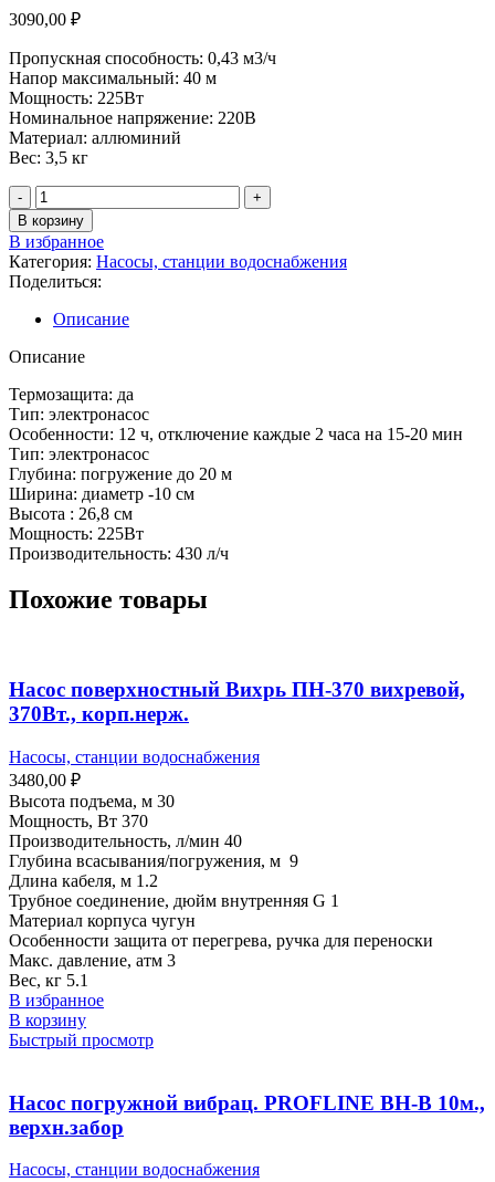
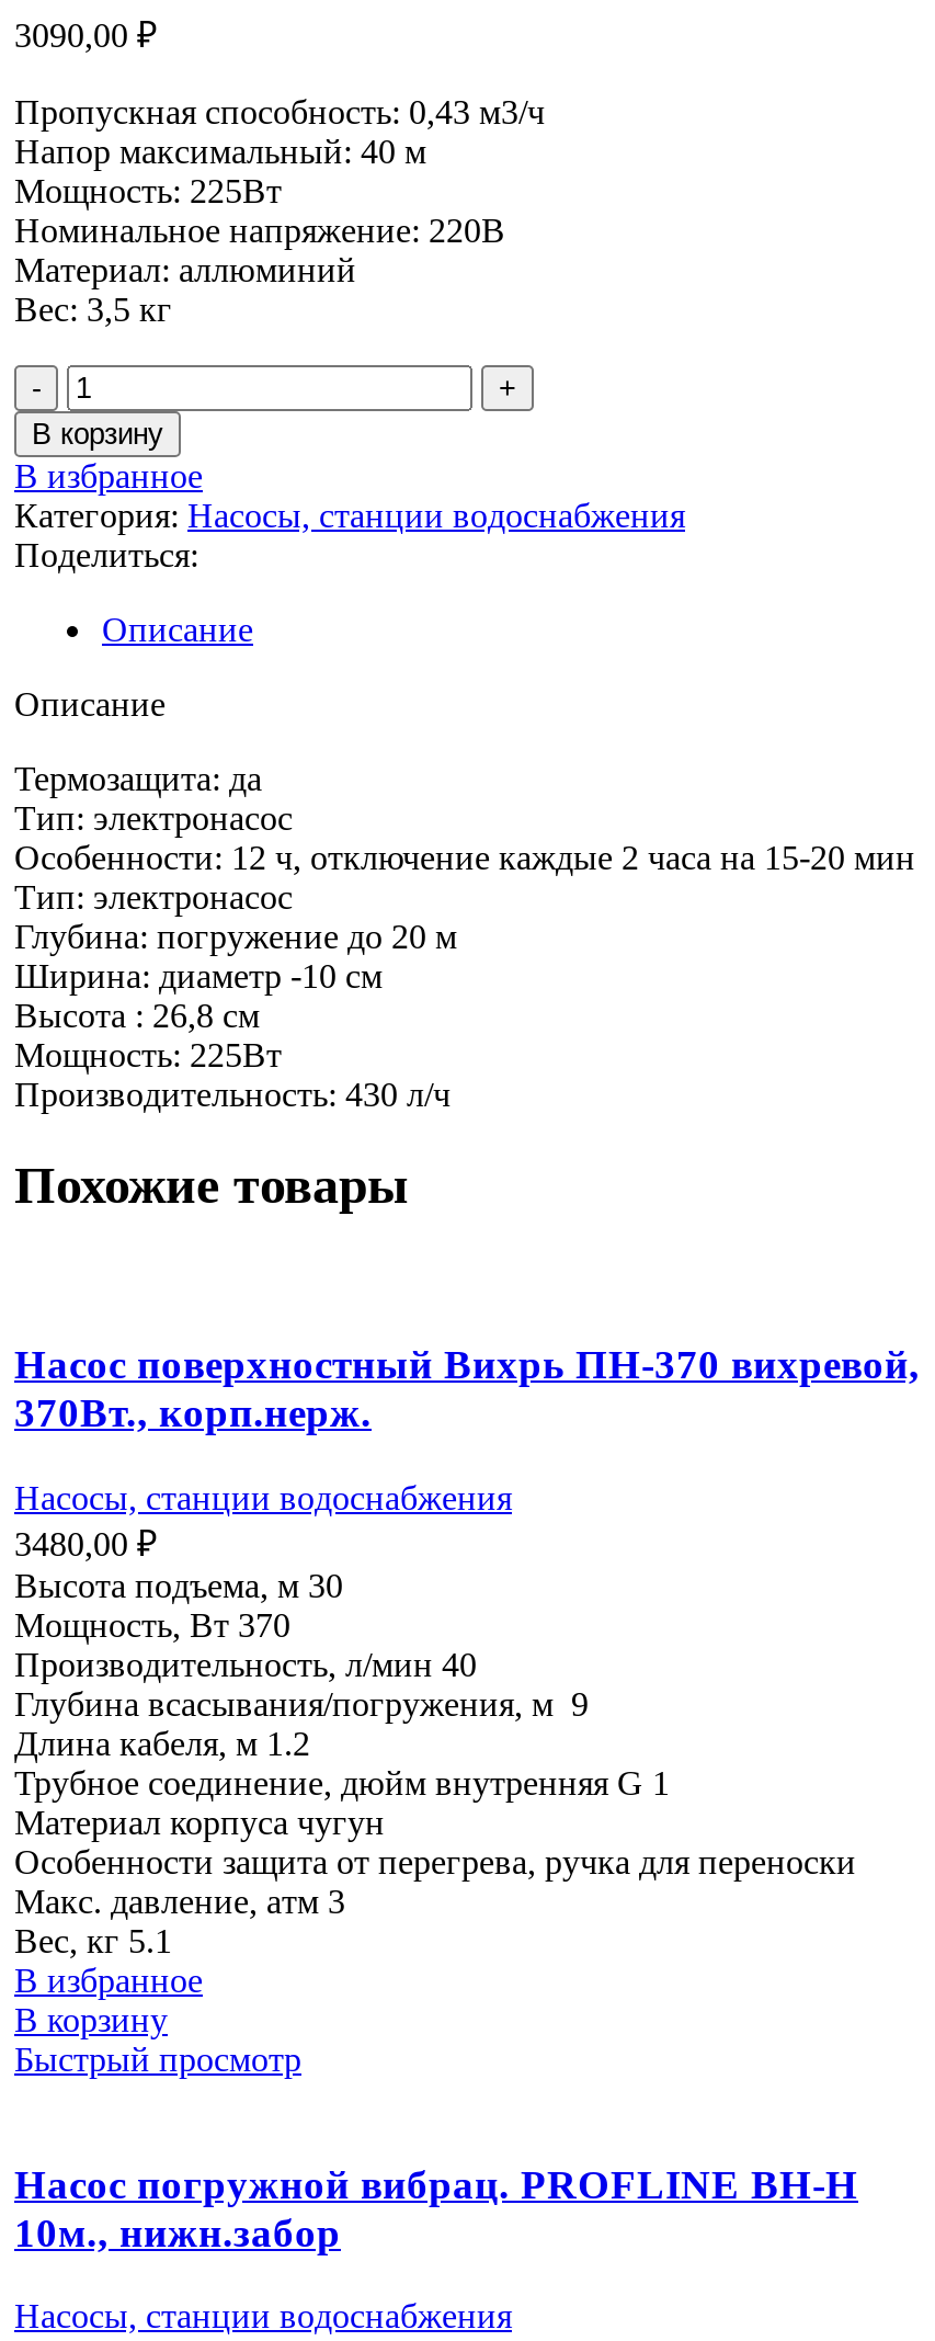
[9,1091,485,1138] Насос погружной вибрац. PROFLINE BH-B 10м., | верхн.забор -> [14,2160,858,2254] Насос погружной вибрац. PROFLINE BH-Н | 10м., нижн.забор

